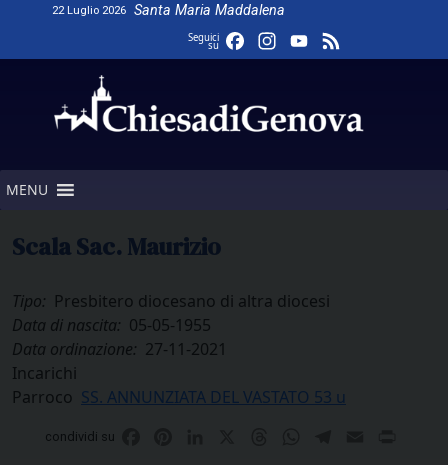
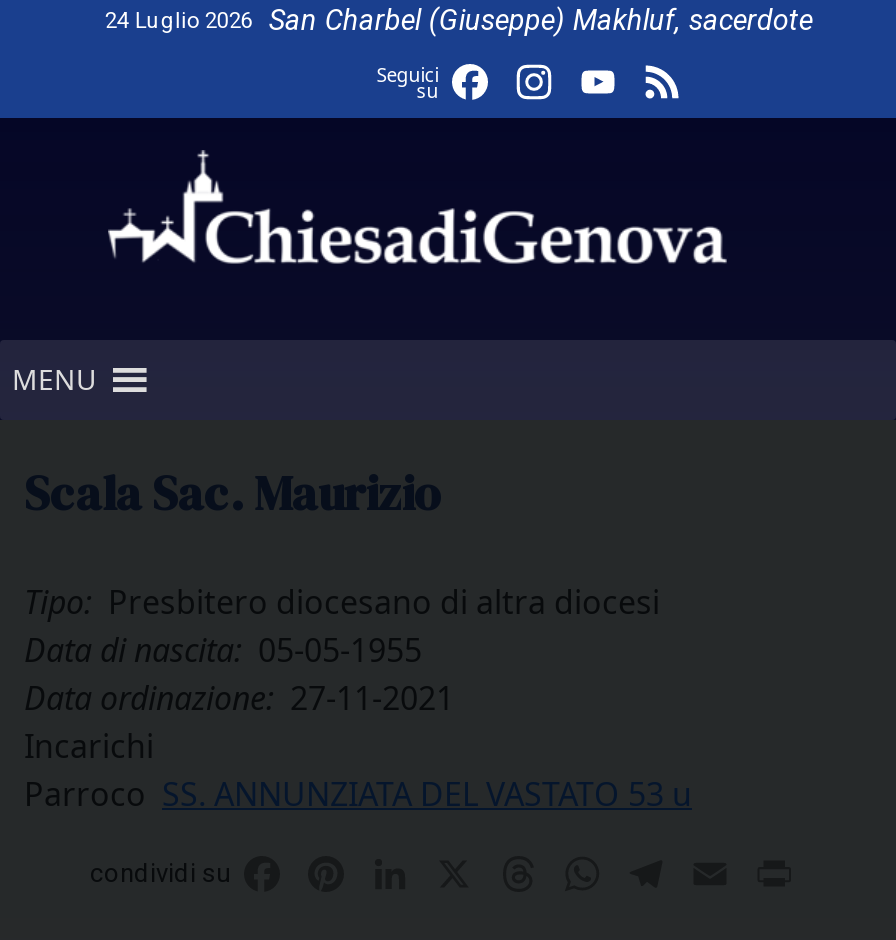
[52,2,285,19] 22 Luglio 2026 | Santa Maria Maddalena -> [105,4,813,38] 24 Luglio 2026 | San Charbel (Giuseppe) Makhluf, sacerdote

